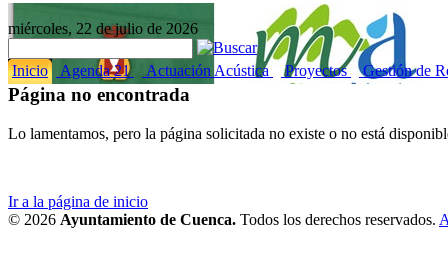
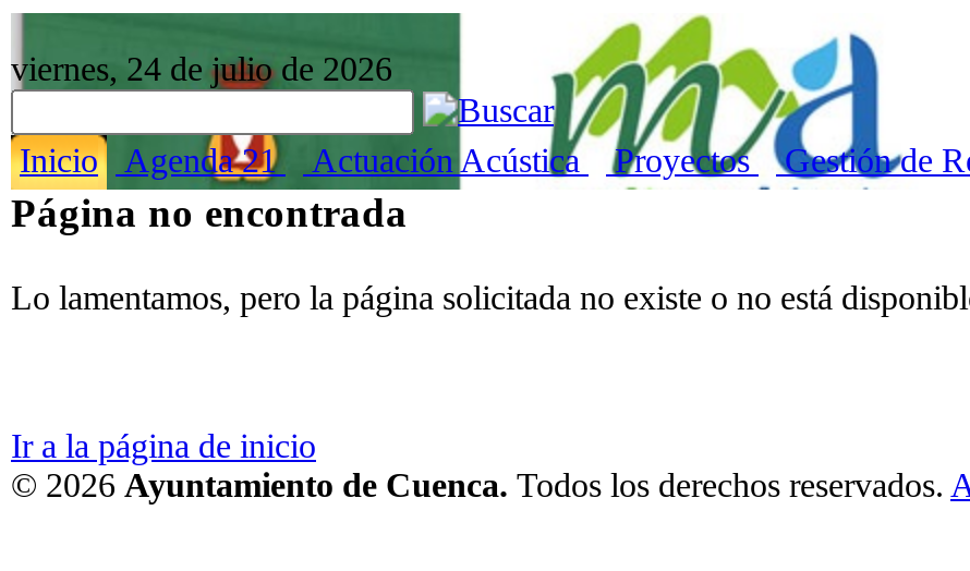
[8,20,198,37] miércoles, 22 de julio de 2026 -> [11,50,392,87] viernes, 24 de julio de 2026

